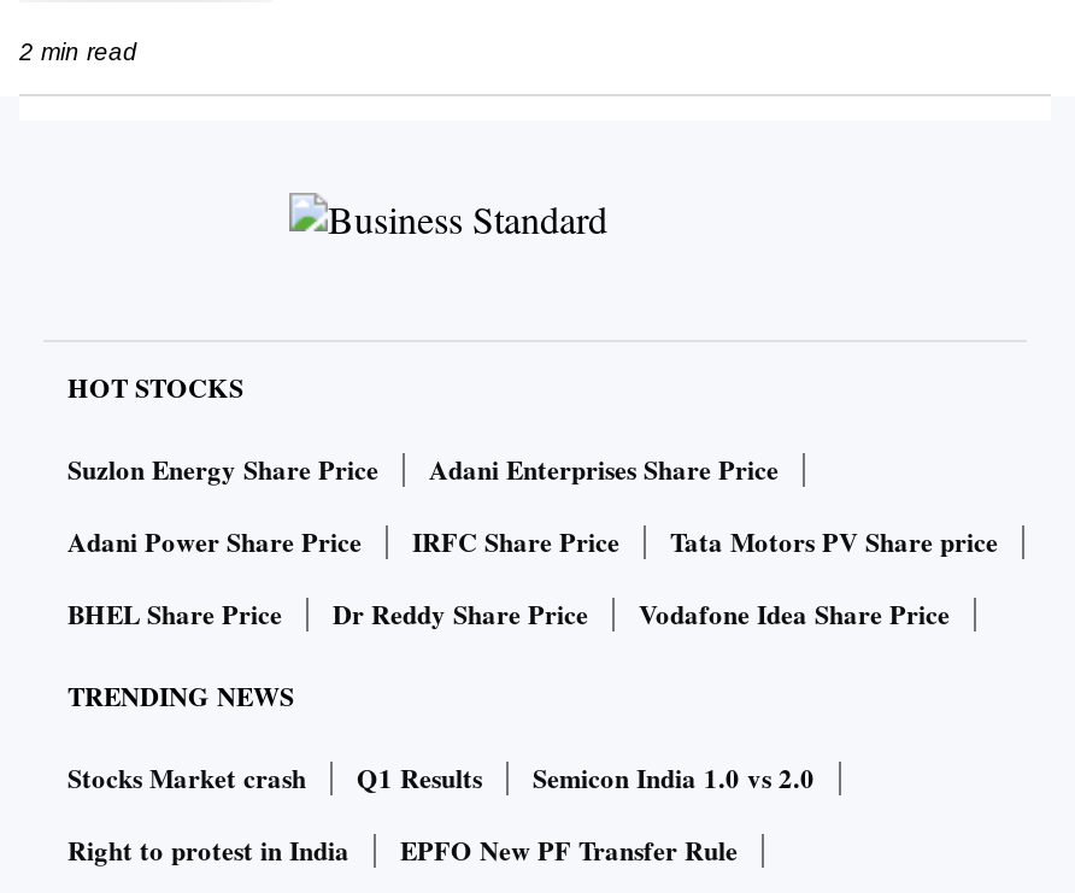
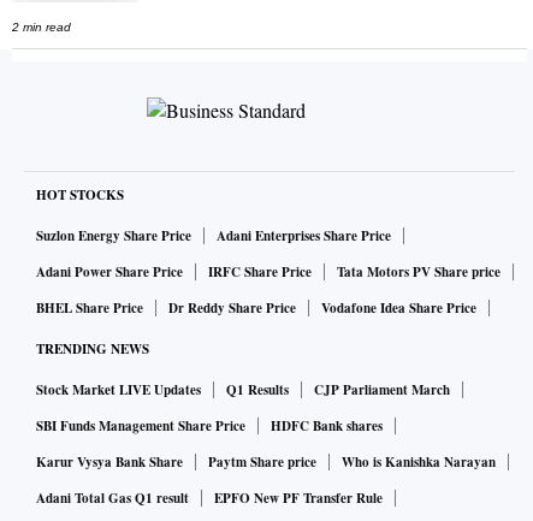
[67,758,306,797] Stocks Market crash -> [36,380,201,399] Stock Market LIVE Updates
[67,758,815,869] Semicon India 1.0 vs 2.0 | Right to protest in India -> [36,380,496,507] CJP Parliament March | SBI Funds Management Share Price | HDFC Bank shares | Karur Vysya Bank Share | Paytm Share price | Who is Kanishka Narayan | Adani Total Gas Q1 result

